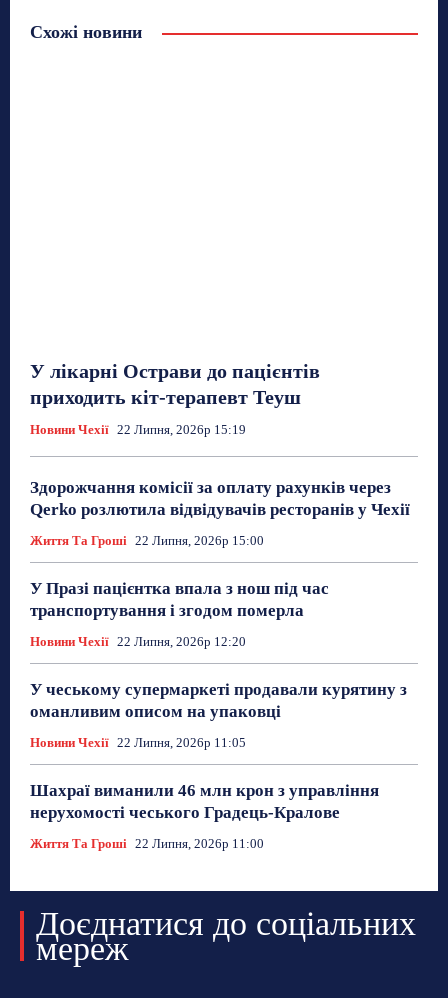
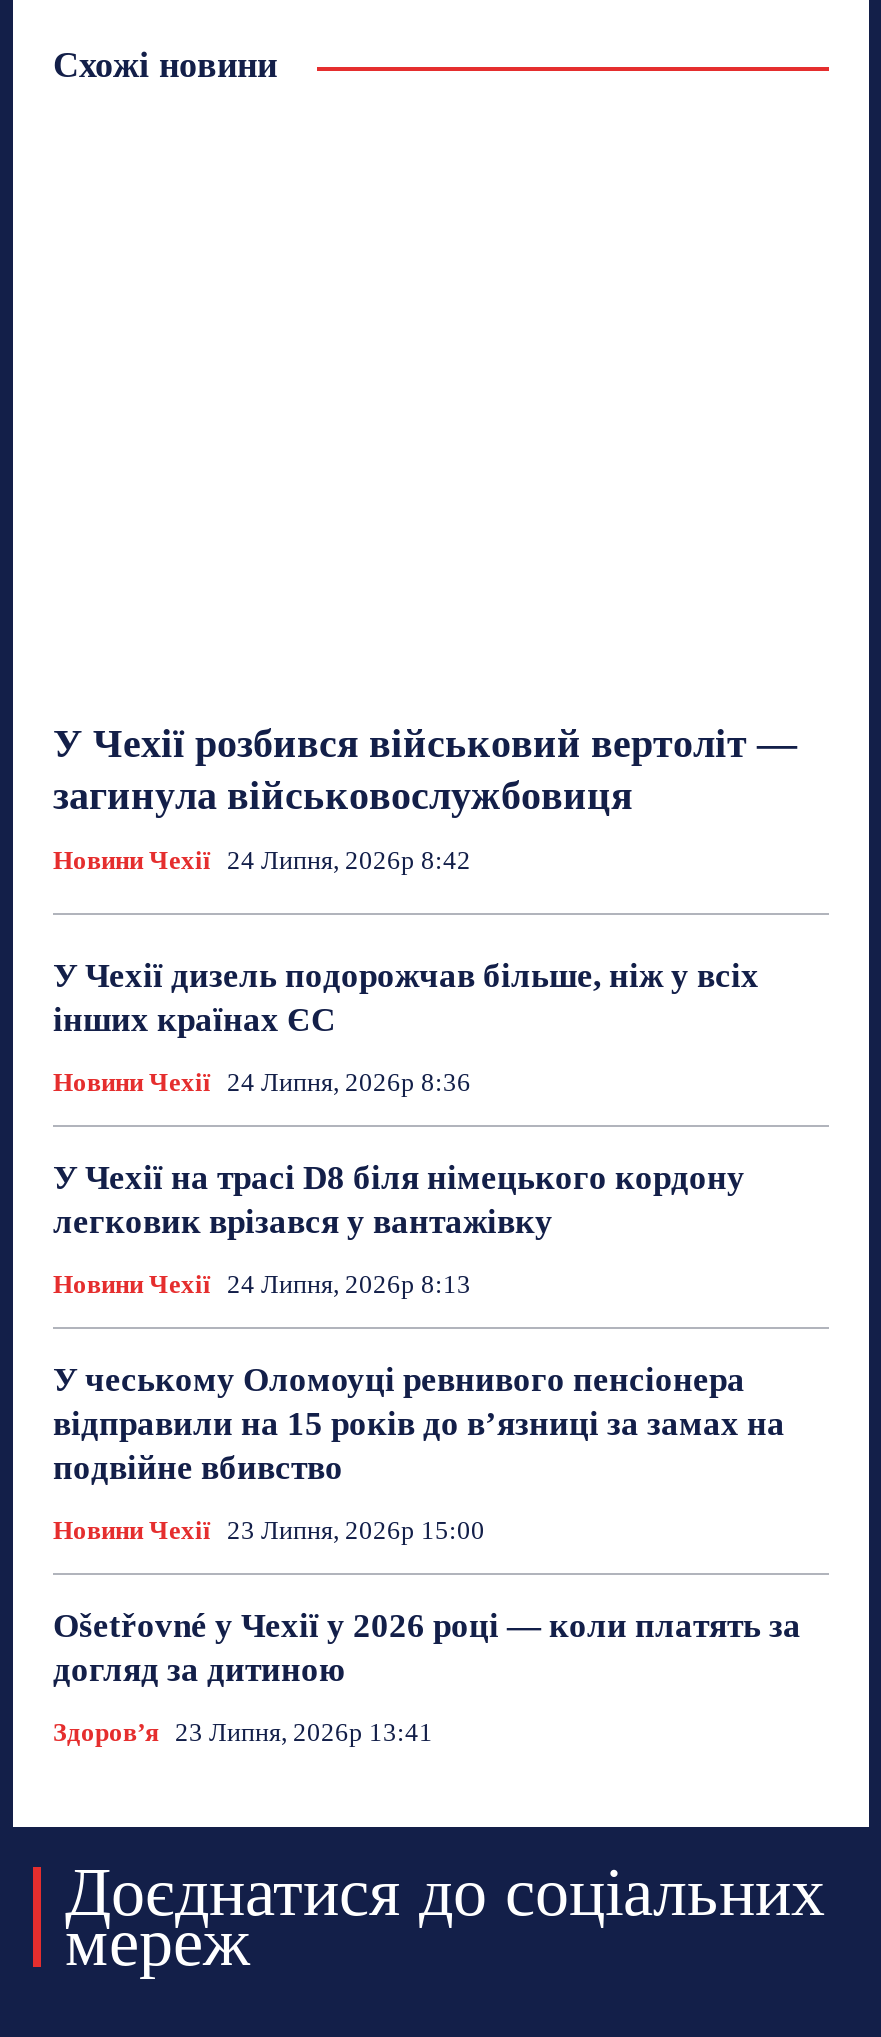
[30,359,320,407] У лікарні Острави до пацієнтів | приходить кіт-терапевт Теуш -> [53,720,797,816] У Чехії розбився військовий вертоліт — | загинула військовослужбовиця
[30,421,246,436] Новини Чехії 22 Липня, 2026р 15:19 -> [53,844,471,874] Новини Чехії 24 Липня, 2026р 8:42
[30,477,410,518] Здорожчання комісії за оплату рахунків через | Qerko розлютила відвідувачів ресторанів у Чехії -> [53,956,759,1038] У Чехії дизель подорожчав більше, ніж у всіх | інших країнах ЄС
[30,532,264,547] Життя Та Гроші 22 Липня, 2026р 15:00 -> [53,1066,471,1096] Новини Чехії 24 Липня, 2026р 8:36
[30,578,329,619] У Празі пацієнтка впала з нош під час | транспортування і згодом померла -> [53,1158,745,1240] У Чехії на трасі D8 біля німецького кордону | легковик врізався у вантажівку
[30,633,246,648] Новини Чехії 22 Липня, 2026р 12:20 -> [53,1268,471,1298] Новини Чехії 24 Липня, 2026р 8:13
[30,679,407,720] У чеському супермаркеті продавали курятину з | оманливим описом на упаковці -> [53,1360,785,1486] У чеському Оломоуці ревнивого пенсіонера | відправили на 15 років до в’язниці за замах на | подвійне вбивство
[30,734,246,749] Новини Чехії 22 Липня, 2026р 11:05 -> [53,1514,485,1544] Новини Чехії 23 Липня, 2026р 15:00
[30,780,379,821] Шахраї виманили 46 млн крон з управління | нерухомості чеського Градець-Кралове -> [53,1606,801,1688] Ošetřovné у Чехії у 2026 році — коли платять за | догляд за дитиною
[30,835,264,850] Життя Та Гроші 22 Липня, 2026р 11:00 -> [53,1716,433,1746] Здоровʼя 23 Липня, 2026р 13:41

